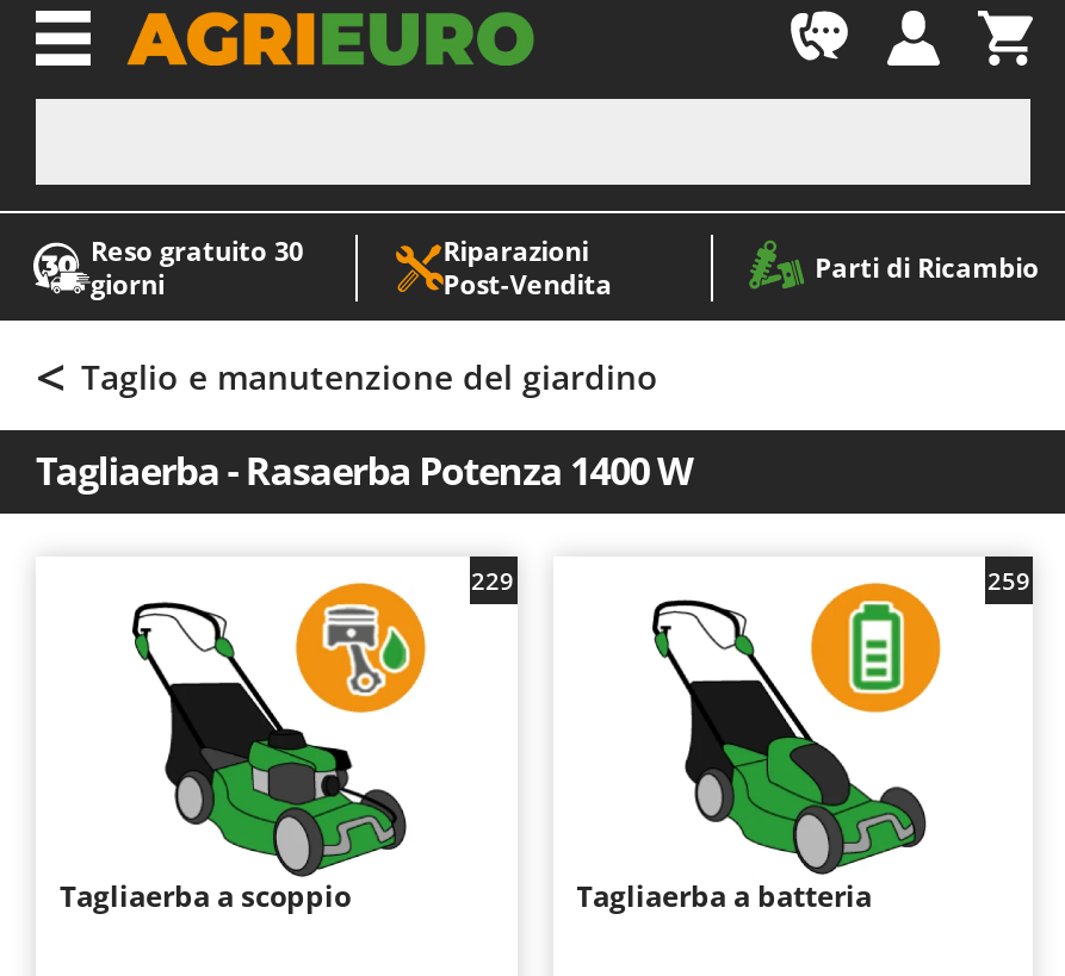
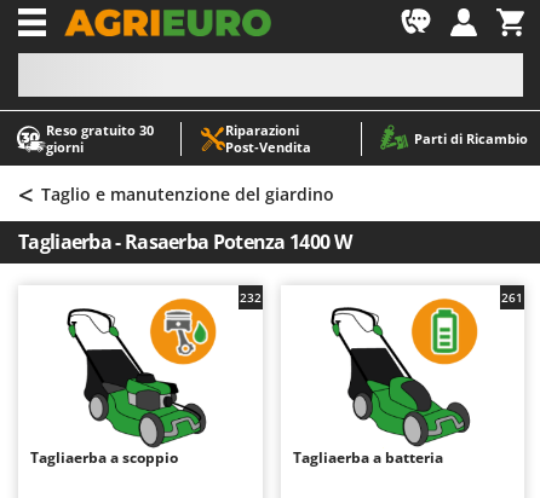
[471,564,514,597] 229 -> [239,289,261,306] 232
[987,564,1030,597] 259 -> [501,289,523,306] 261

